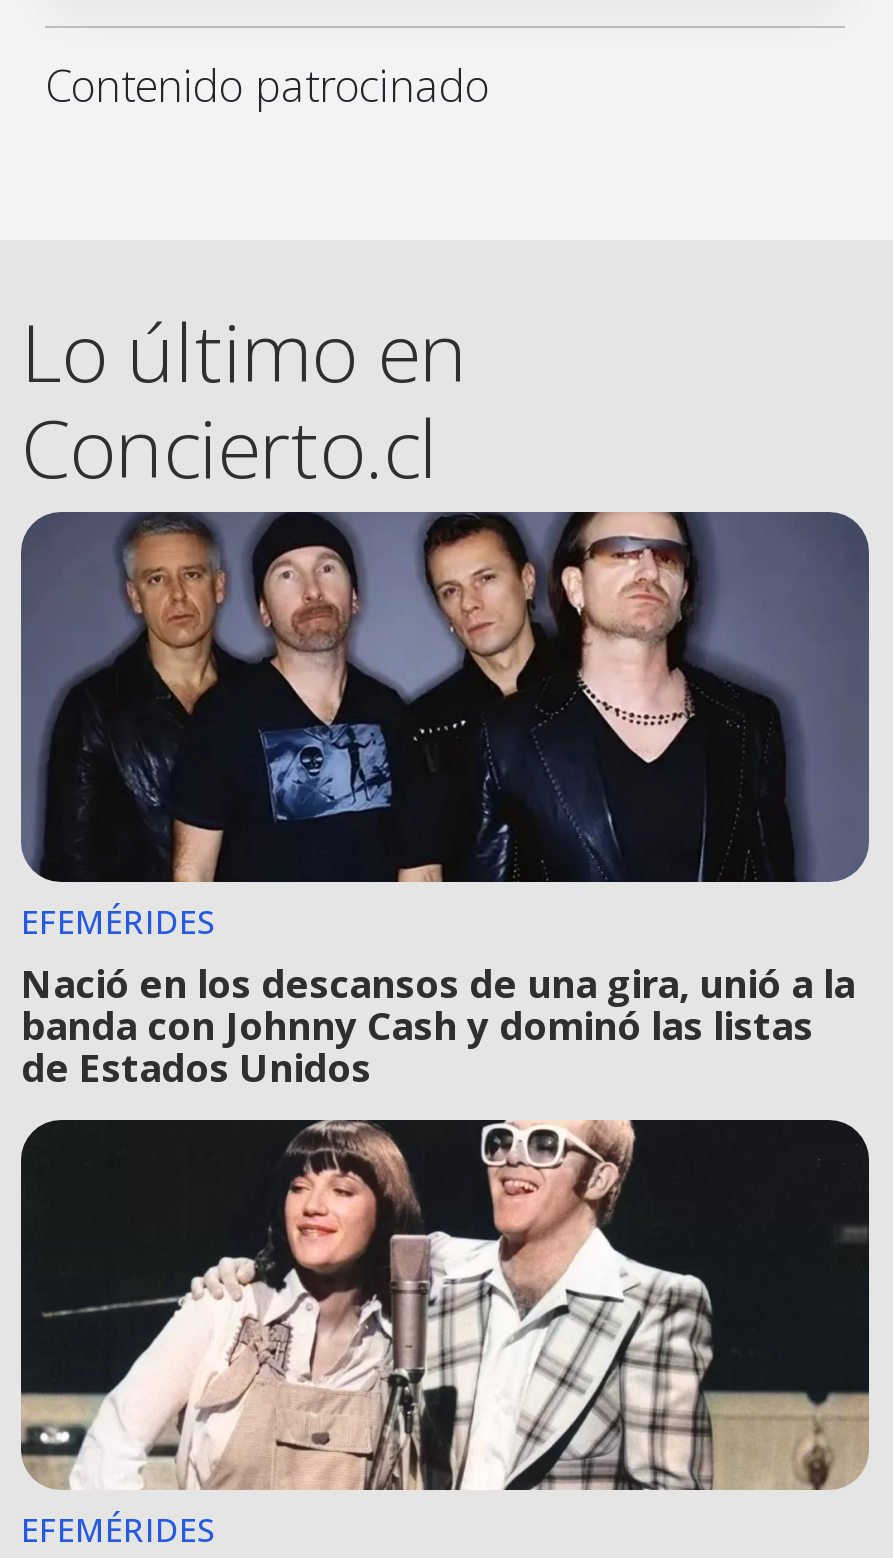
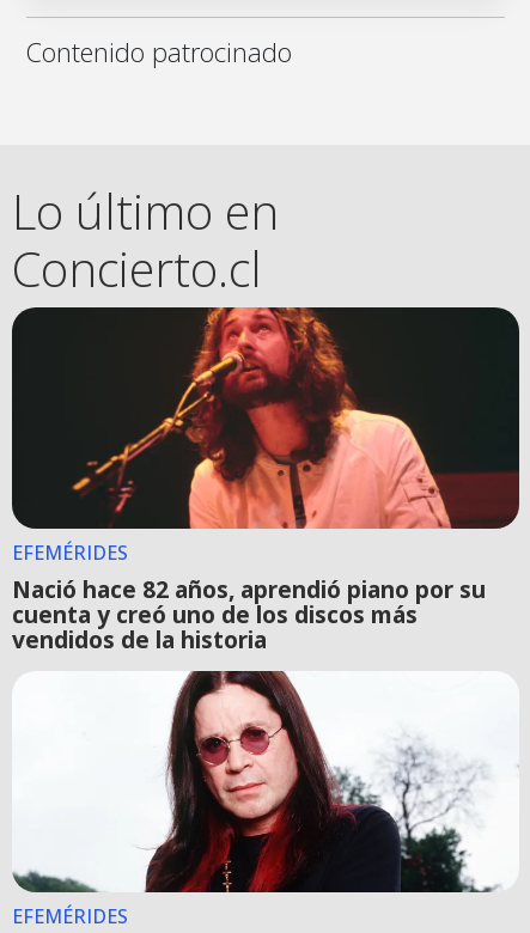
[19,510,869,1094] [image] | Nació en los descansos de una gira, unió a la | banda con Johnny Cash y dominó las listas | de Estados Unidos -> [11,306,519,655] [image] | Nació hace 82 años, aprendió piano por su | cuenta y creó uno de los discos más | vendidos de la historia
[19,1118,871,1492] [image] -> [12,670,519,894] [image]

